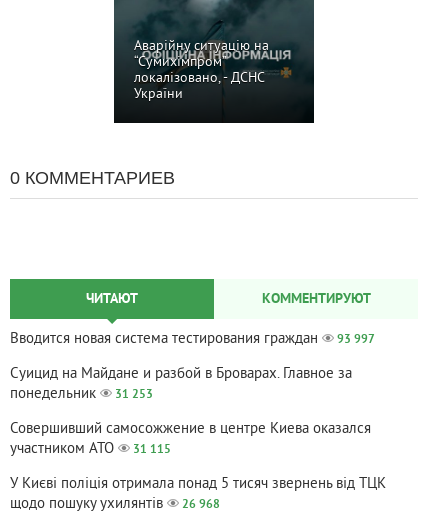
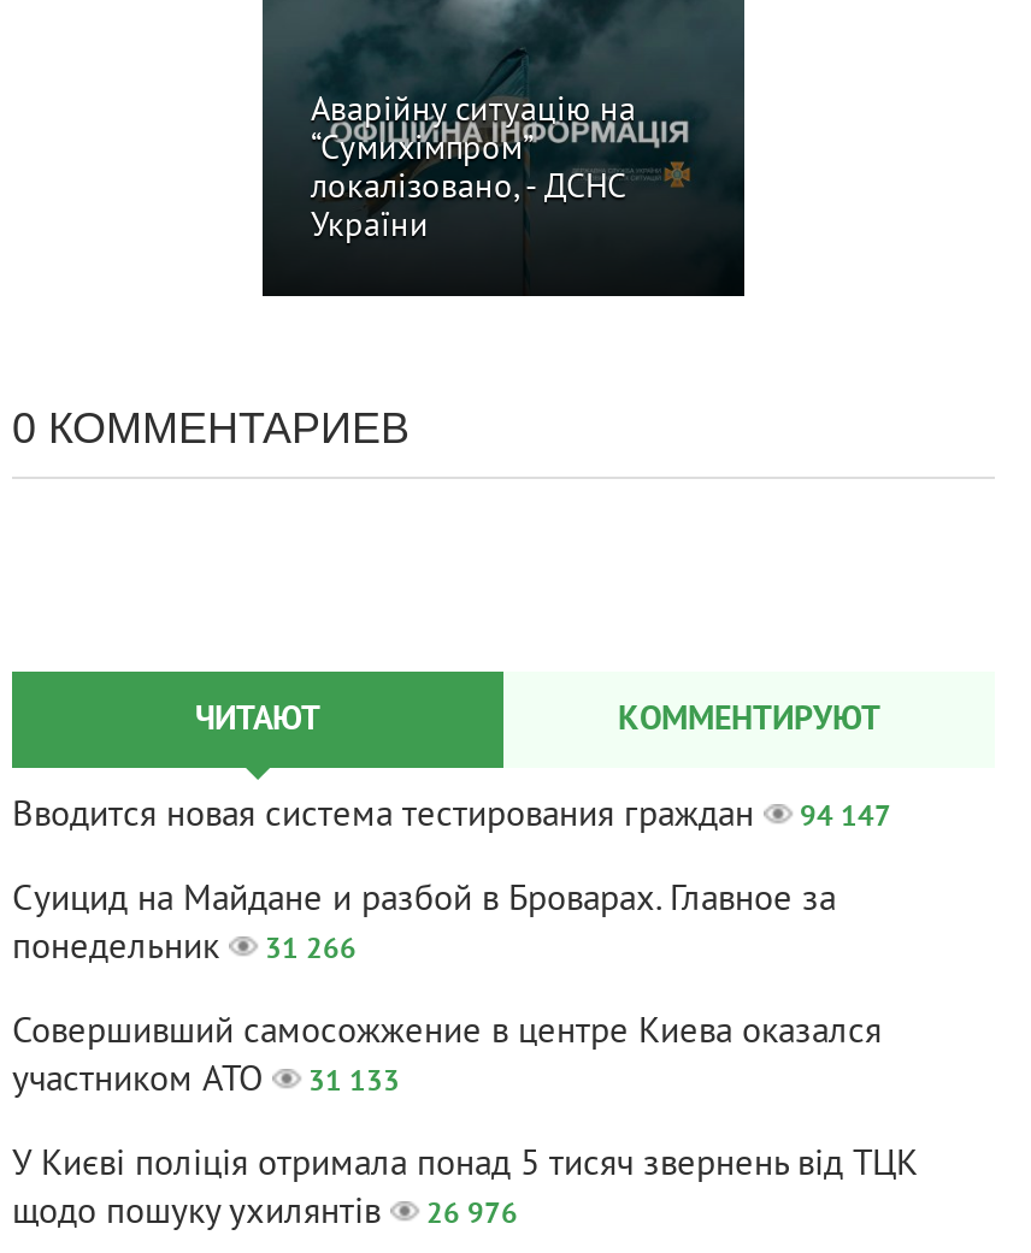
[10,330,375,349] Вводится новая система тестирования граждан 93 997 -> [12,794,891,840] Вводится новая система тестирования граждан 94 147
[10,385,153,404] понедельник 31 253 -> [12,927,357,973] понедельник 31 266
[10,440,171,459] участником АТО 31 115 -> [12,1059,400,1105] участником АТО 31 133
[10,495,220,514] щодо пошуку ухилянтів 26 968 -> [12,1192,518,1237] щодо пошуку ухилянтів 26 976

